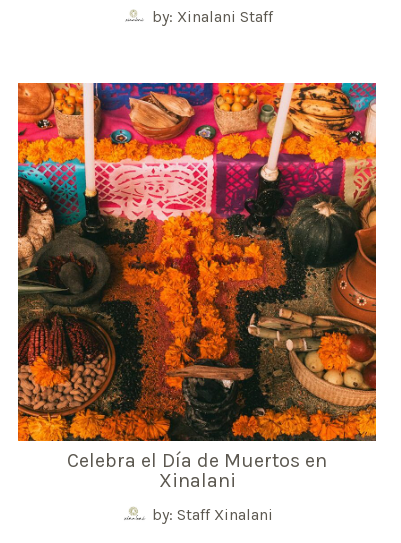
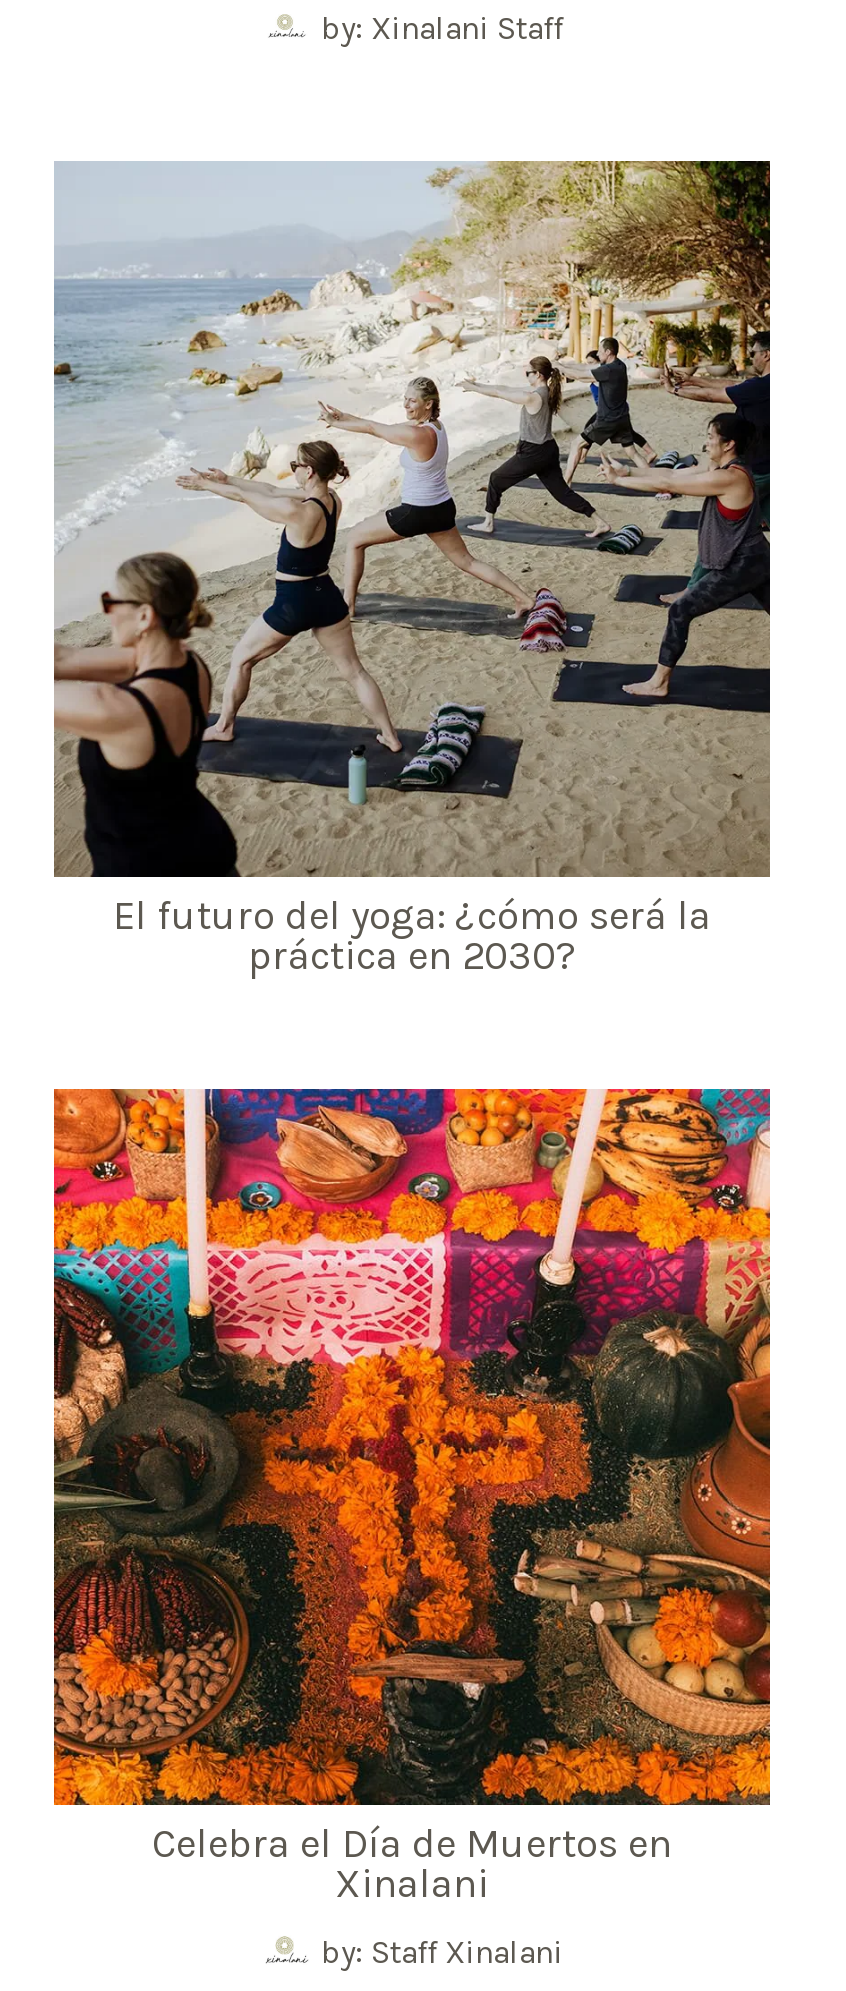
none -> [52,159,772,979] [image] | El futuro del yoga: ¿cómo será la | práctica en 2030?

